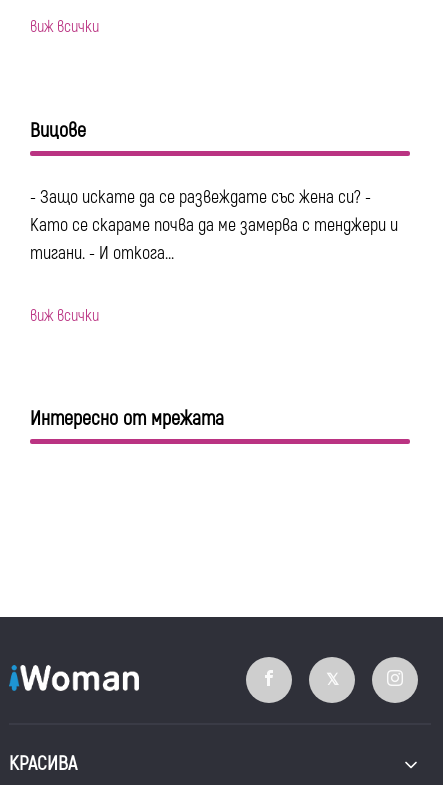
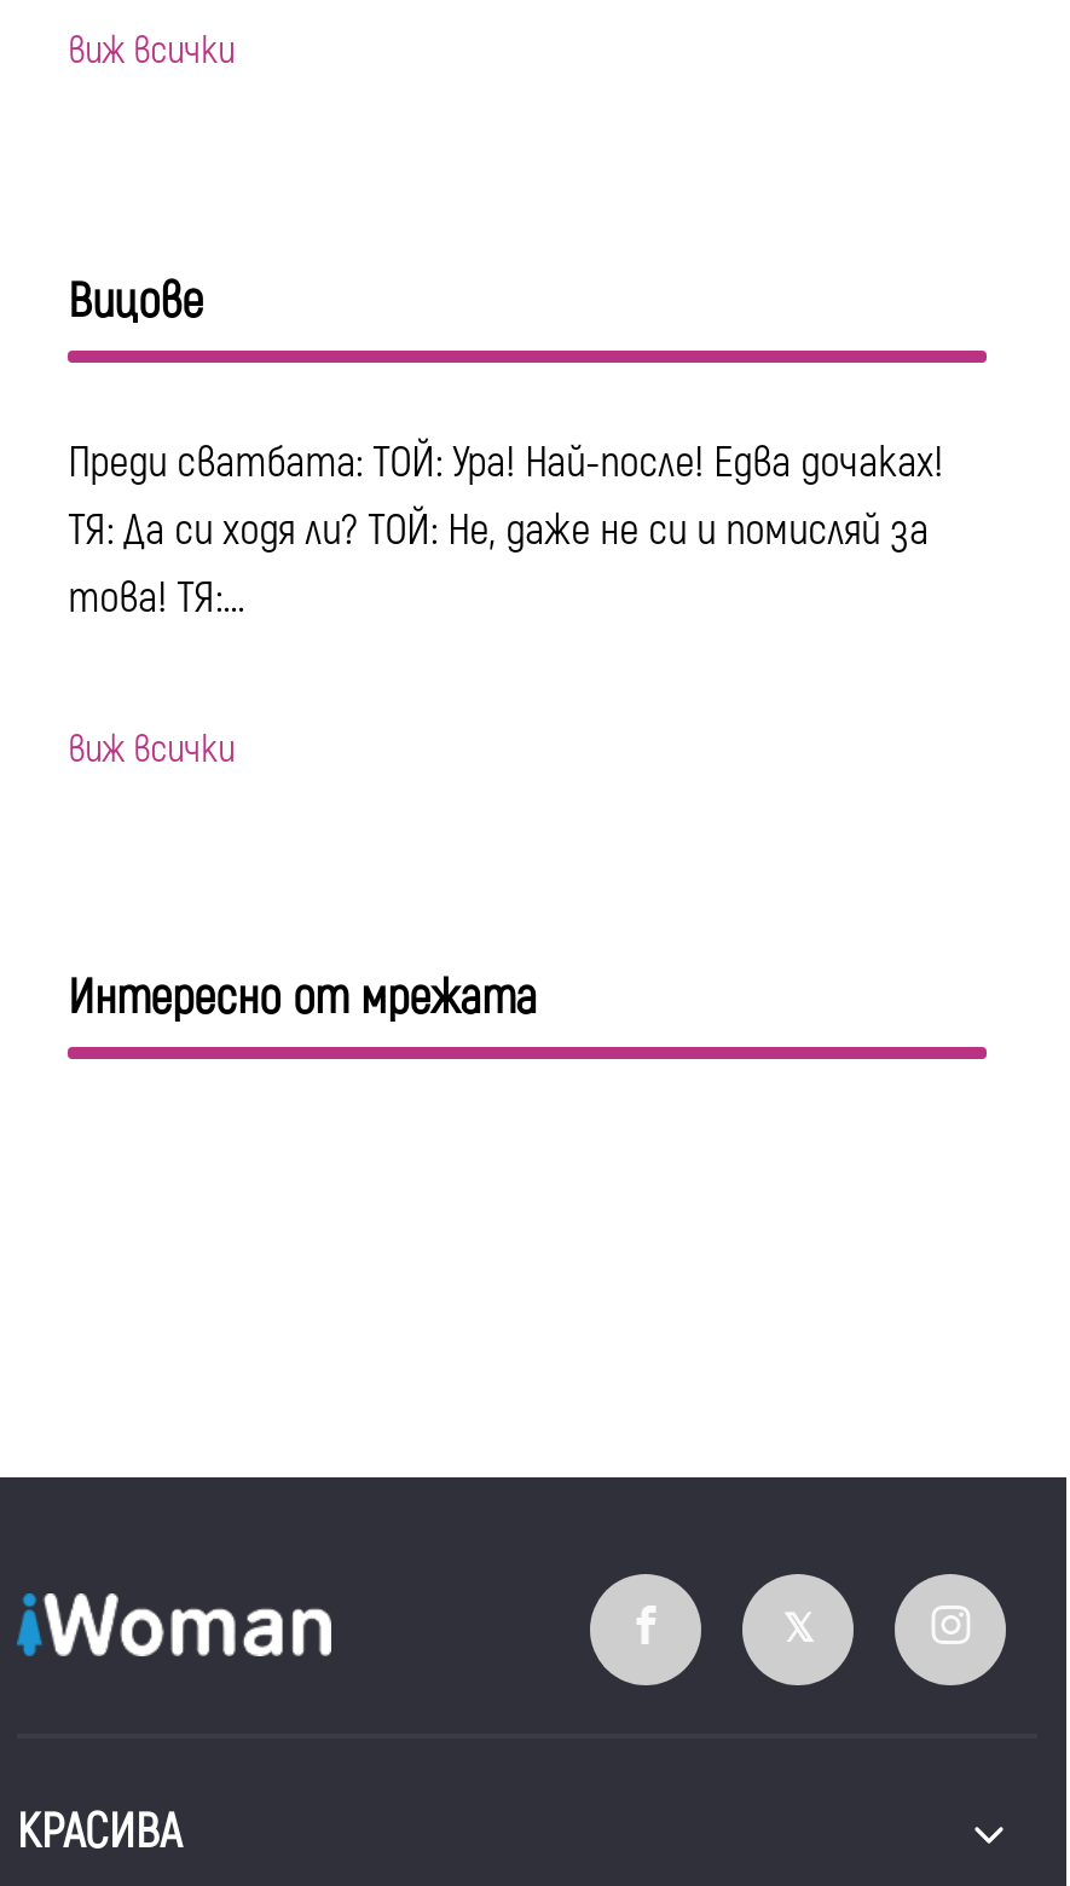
[30,186,398,265] - Защо искате да се развеждате със жена си? - | Като се скараме почва да ме замерва с тенджери и | тигани. - И откога... -> [68,435,943,626] Преди сватбата: ТОЙ: Ура! Най-после! Едва дочаках! | ТЯ: Да си ходя ли? ТОЙ: Не, даже не си и помисляй за | това! ТЯ:...

